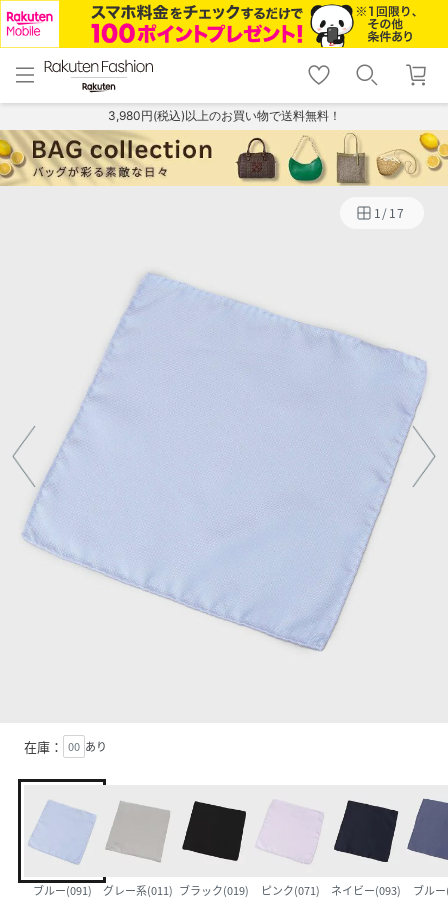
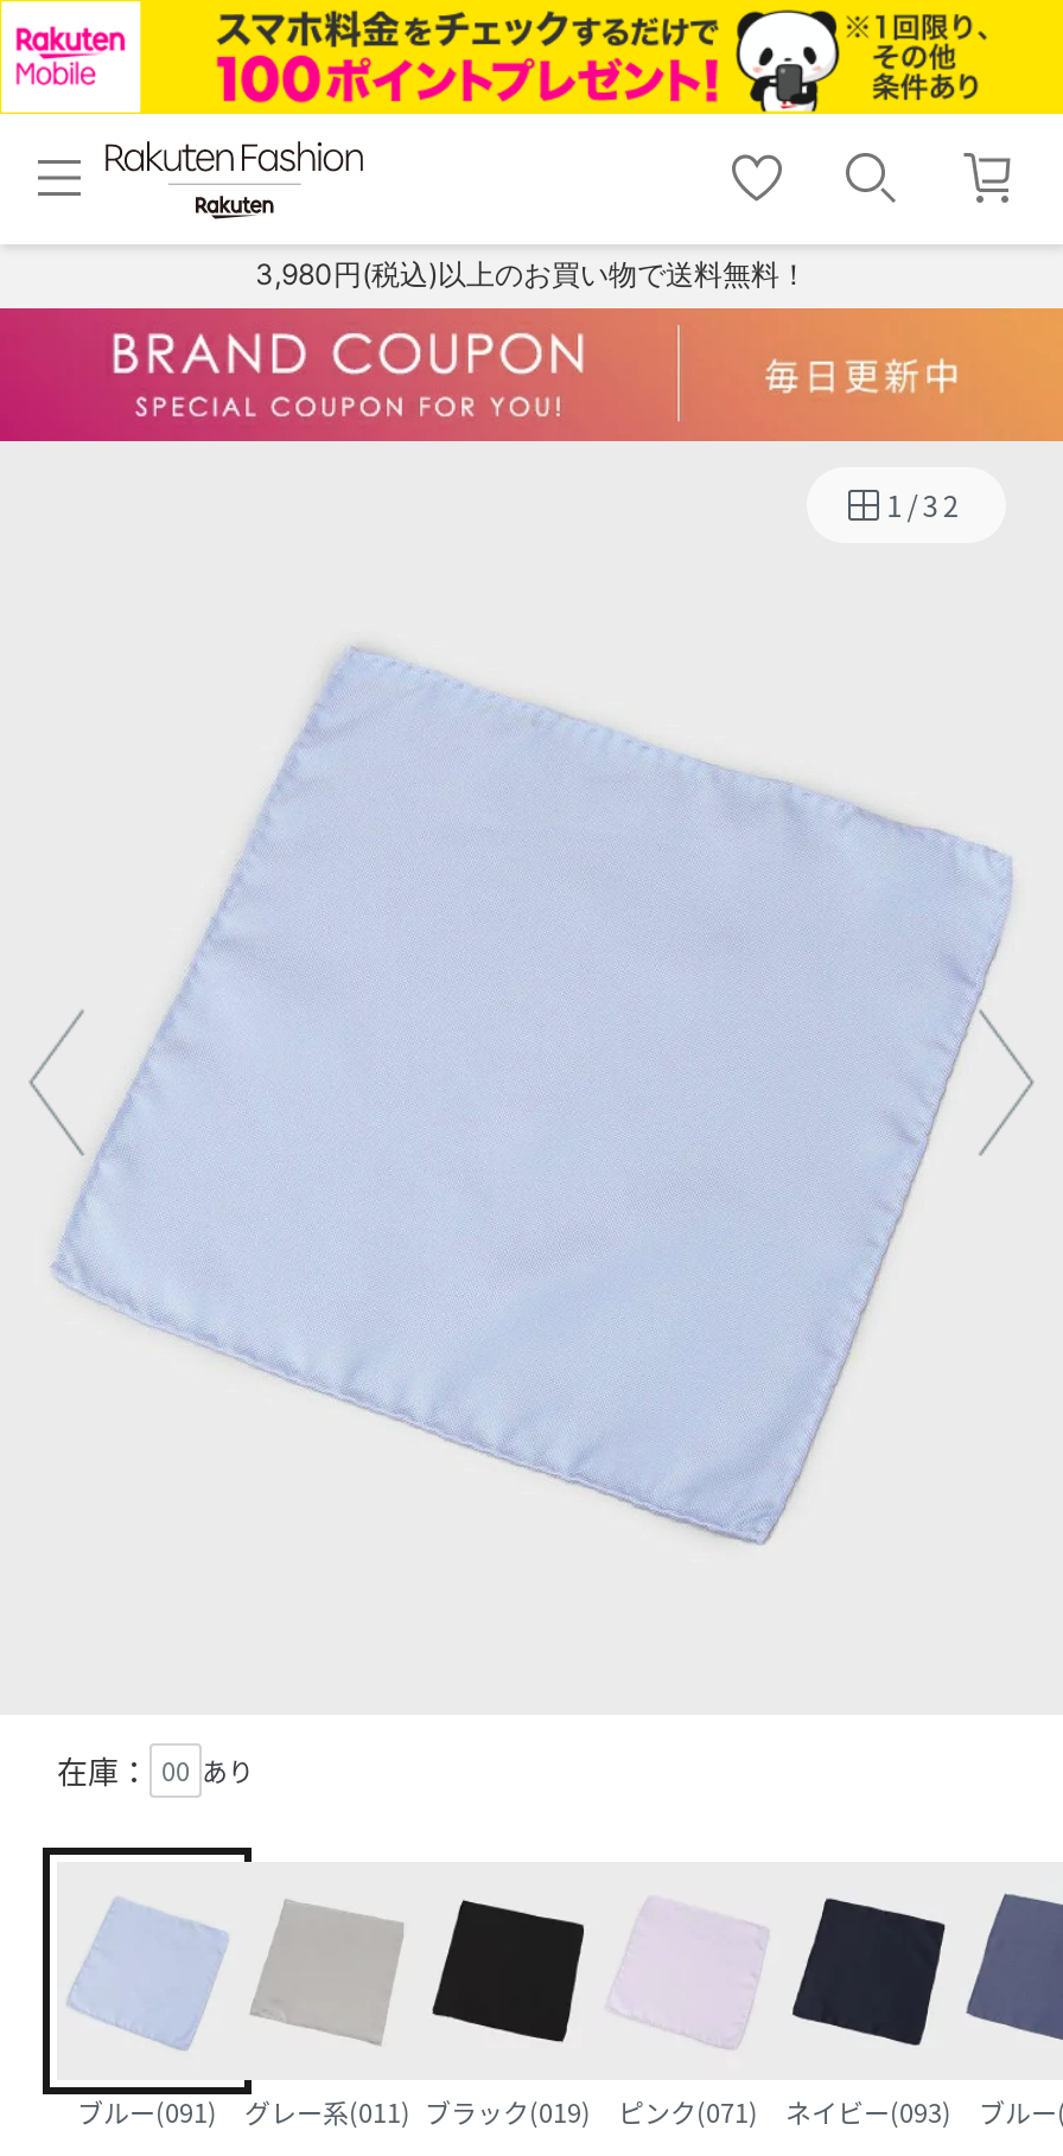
[3,130,445,222] [image] | 1 /17 -> [7,306,1056,526] [image] | 1 /32

